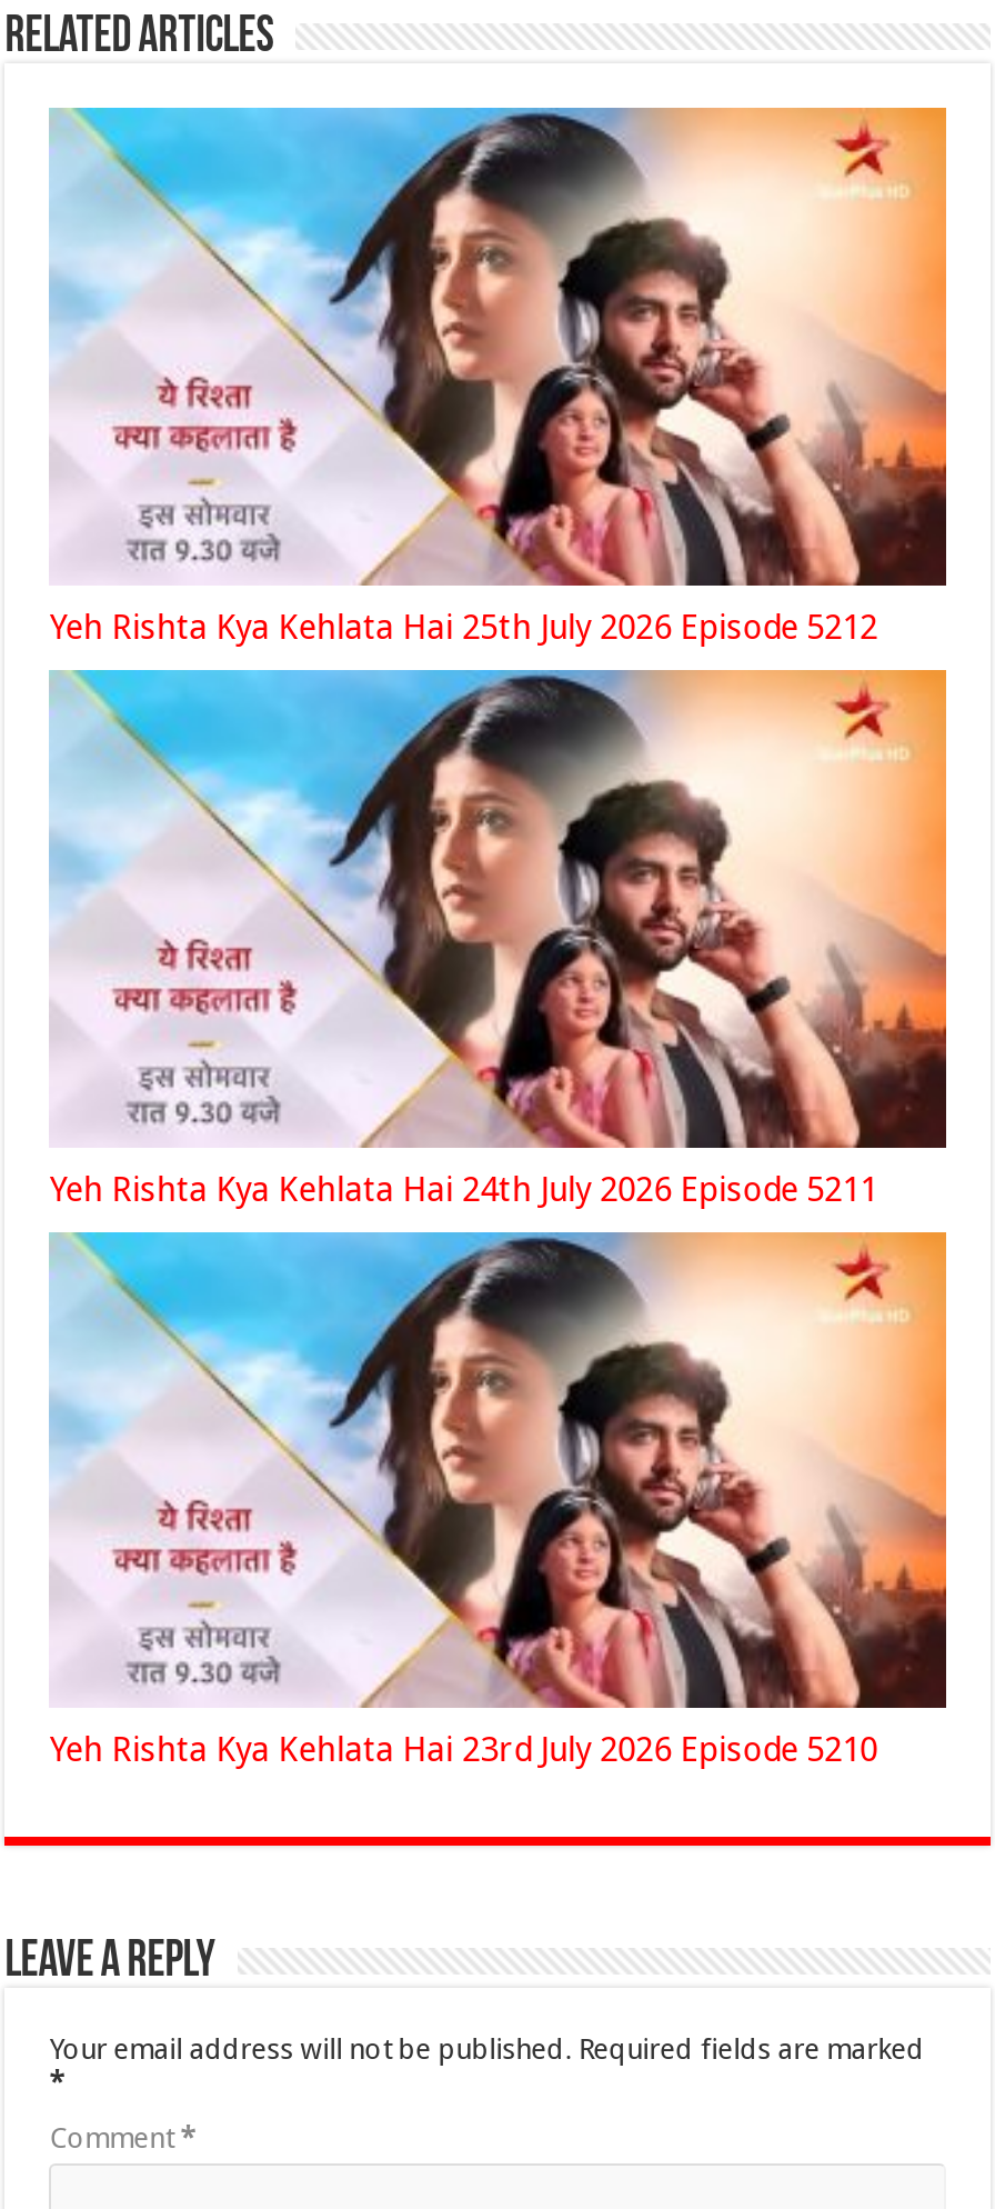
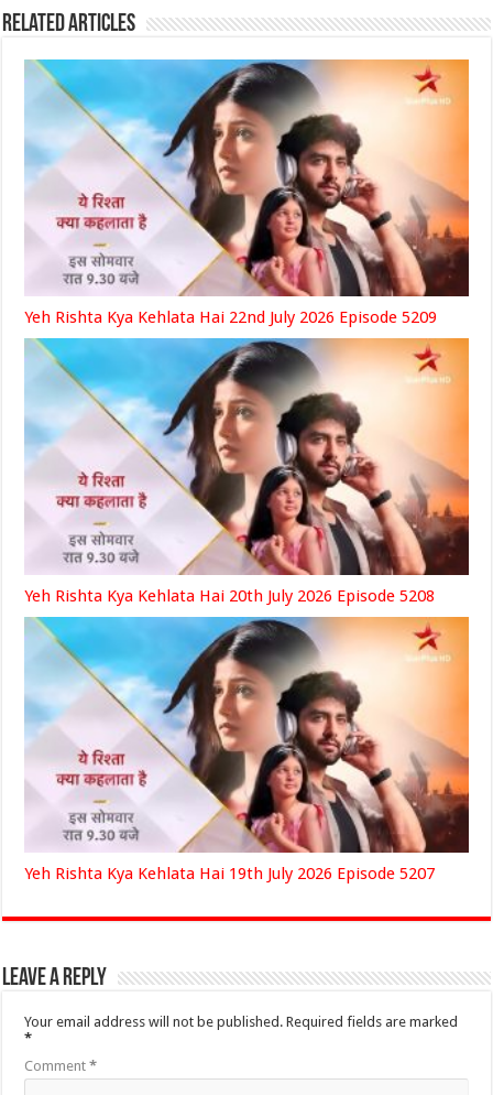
[49,607,878,647] Yeh Rishta Kya Kehlata Hai 25th July 2026 Episode 5212 -> [24,307,437,327] Yeh Rishta Kya Kehlata Hai 22nd July 2026 Episode 5209
[49,1169,878,1209] Yeh Rishta Kya Kehlata Hai 24th July 2026 Episode 5211 -> [24,586,435,605] Yeh Rishta Kya Kehlata Hai 20th July 2026 Episode 5208
[49,1731,878,1771] Yeh Rishta Kya Kehlata Hai 23rd July 2026 Episode 5210 -> [24,864,435,884] Yeh Rishta Kya Kehlata Hai 19th July 2026 Episode 5207

